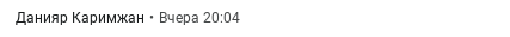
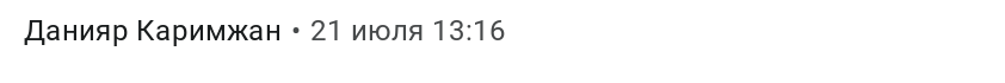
[16,10,240,26] Данияр Каримжан Вчера 20:04 -> [24,14,506,47] Данияр Каримжан 21 июля 13:16

